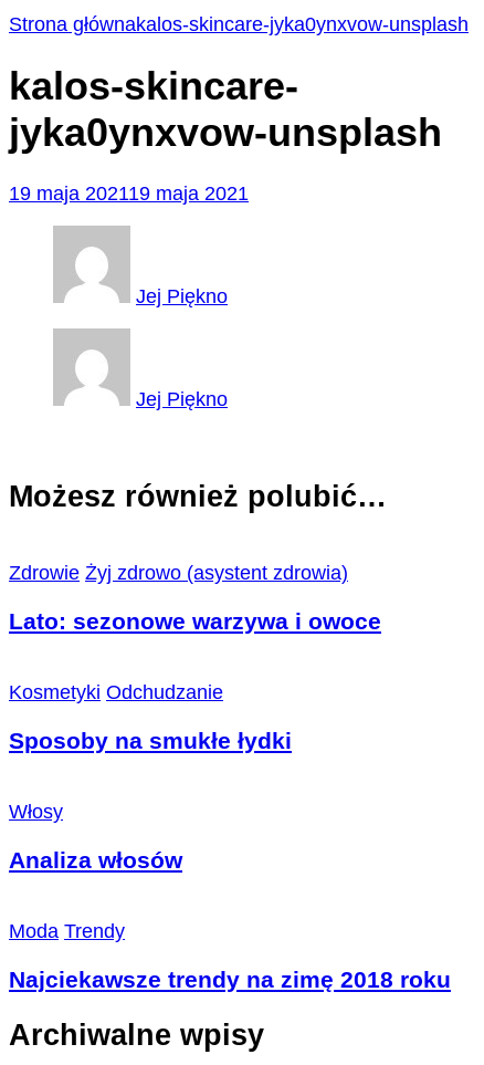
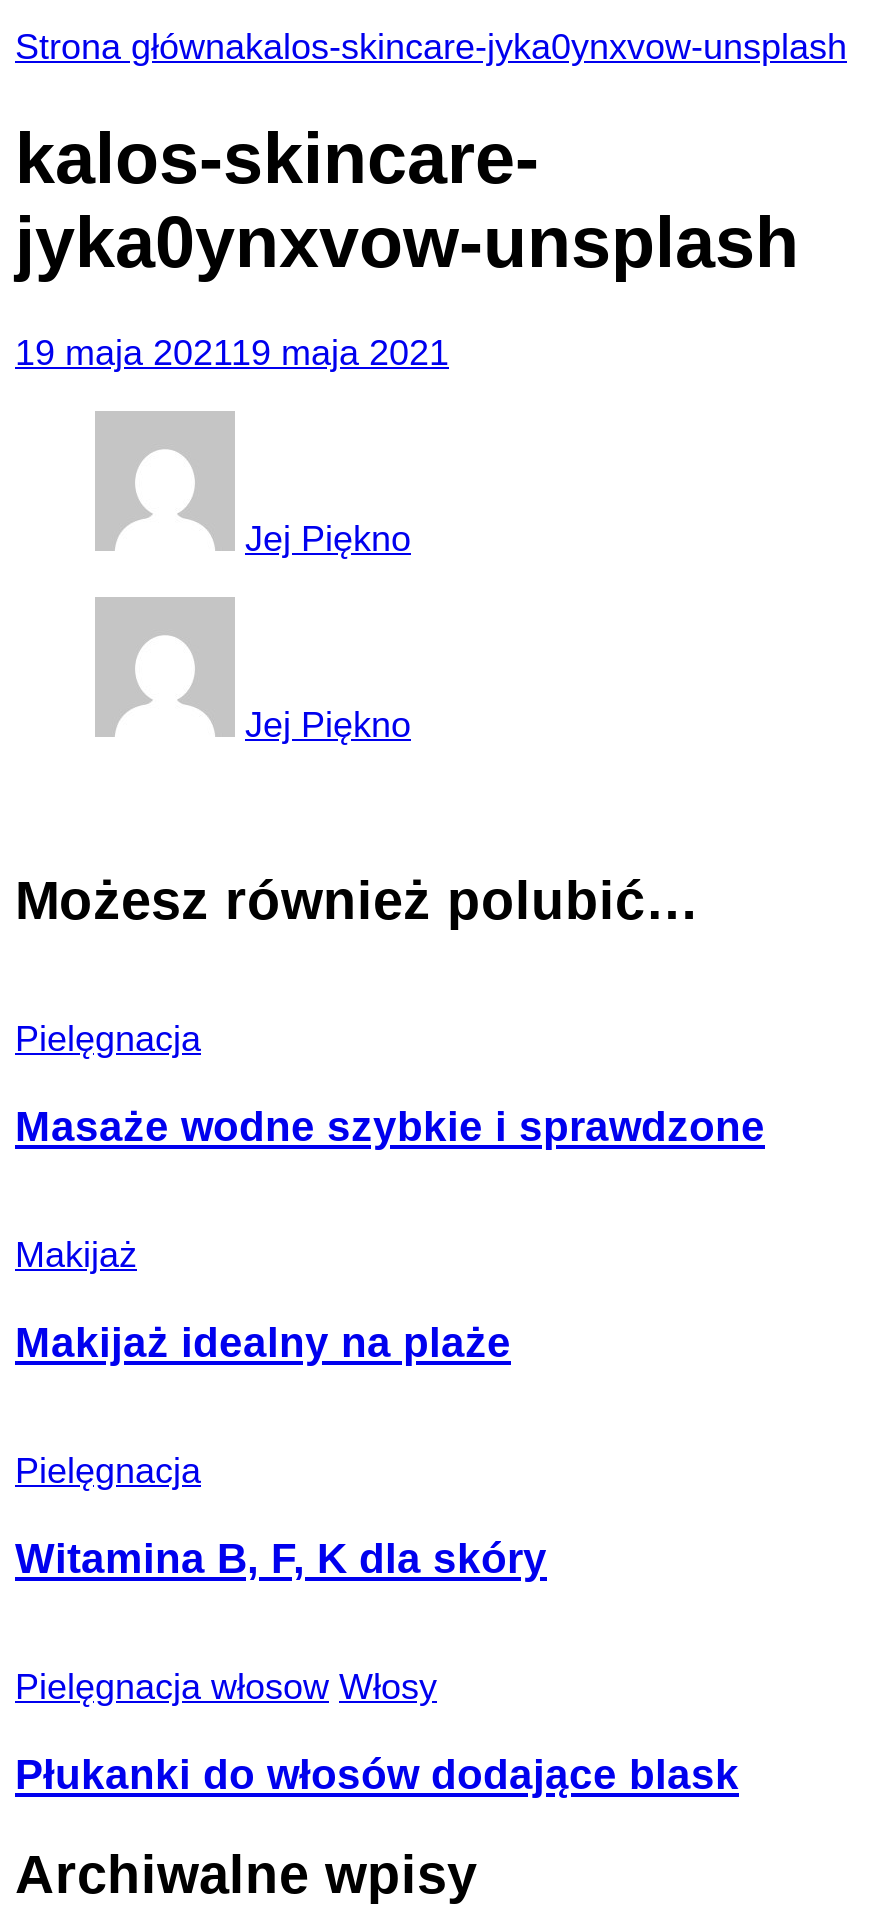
[9,562,348,584] Zdrowie Żyj zdrowo (asystent zdrowia) -> [15,1019,201,1059] Pielęgnacja
[9,608,381,634] Lato: sezonowe warzywa i owoce -> [15,1103,765,1149] Masaże wodne szybkie i sprawdzone
[9,681,223,703] Kosmetyki Odchudzanie -> [15,1235,137,1275] Makijaż
[9,728,292,753] Sposoby na smukłe łydki -> [15,1319,511,1365] Makijaż idealny na plaże
[9,801,63,823] Włosy -> [15,1451,201,1491] Pielęgnacja
[9,847,182,873] Analiza włosów -> [15,1536,547,1582] Witamina B, F, K dla skóry
[9,920,125,943] Moda Trendy -> [15,1668,437,1708] Pielęgnacja włosow Włosy
[9,967,451,992] Najciekawsze trendy na zimę 2018 roku -> [15,1752,739,1798] Płukanki do włosów dodające blask

